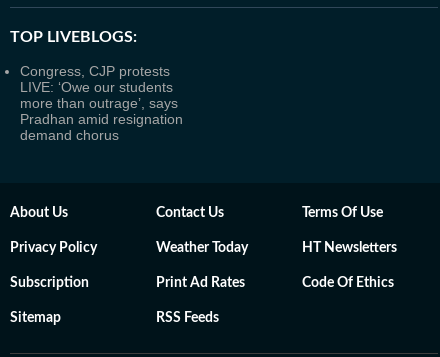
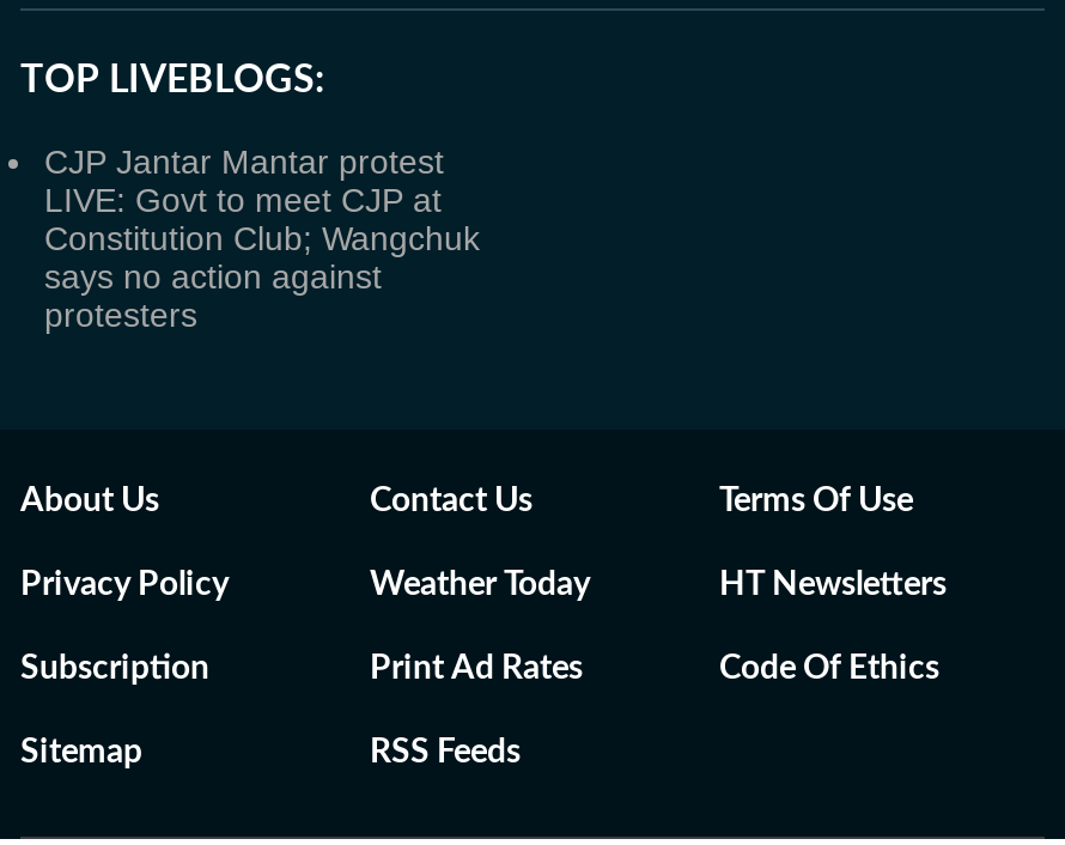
[20,63,183,143] Congress, CJP protests | LIVE: ‘Owe our students | more than outrage’, says | Pradhan amid resignation | demand chorus -> [44,142,480,334] CJP Jantar Mantar protest | LIVE: Govt to meet CJP at | Constitution Club; Wangchuk | says no action against | protesters

